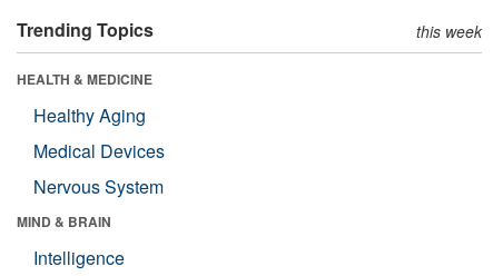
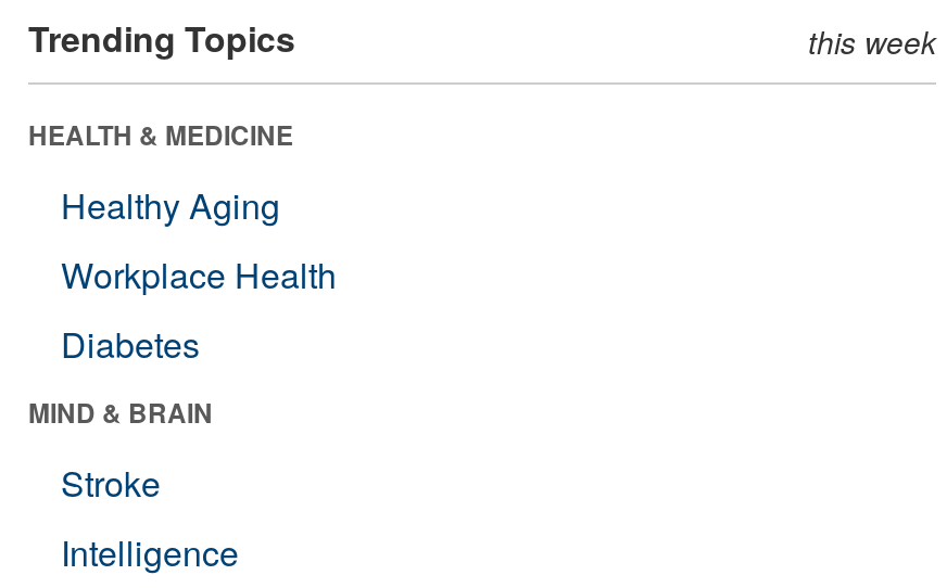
[33,138,165,199] Medical Devices | Nervous System -> [61,249,337,368] Workplace Health | Diabetes
none -> [61,457,161,507] Stroke

